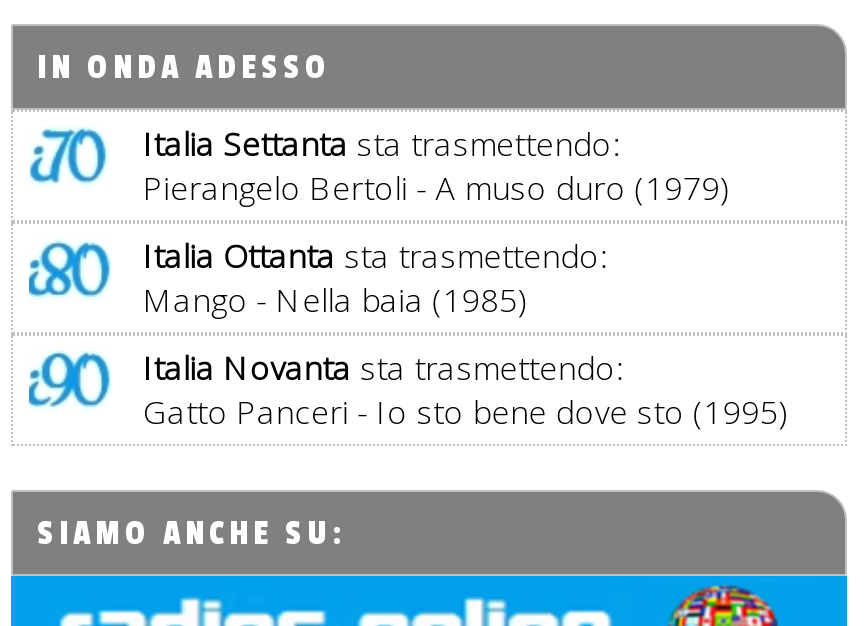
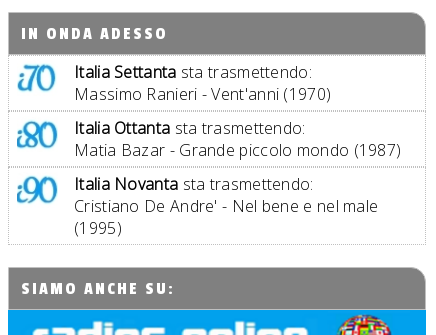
[143,166,730,210] Pierangelo Bertoli - A muso duro (1979) -> [74,83,331,105] Massimo Ranieri - Vent'anni (1970)
[143,278,528,322] Mango - Nella baia (1985) -> [74,139,401,161] Matia Bazar - Grande piccolo mondo (1987)
[143,390,789,434] Gatto Panceri - Io sto bene dove sto (1995) -> [74,195,378,239] Cristiano De Andre' - Nel bene e nel male | (1995)

